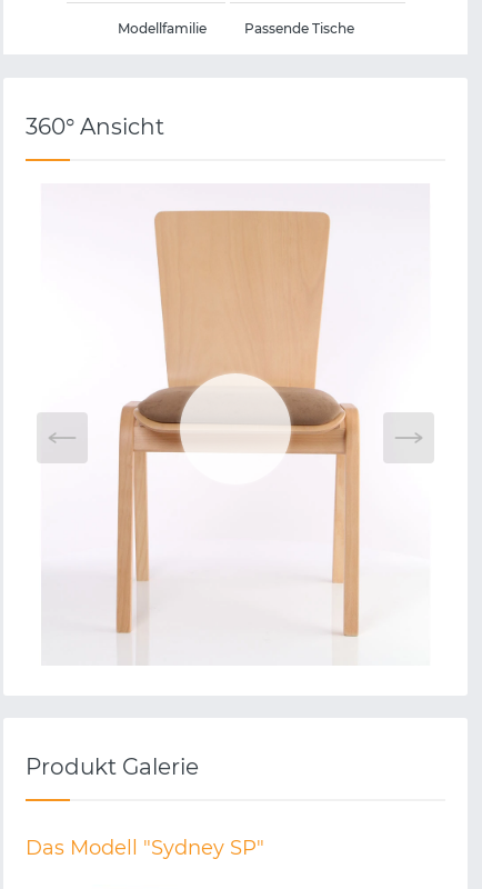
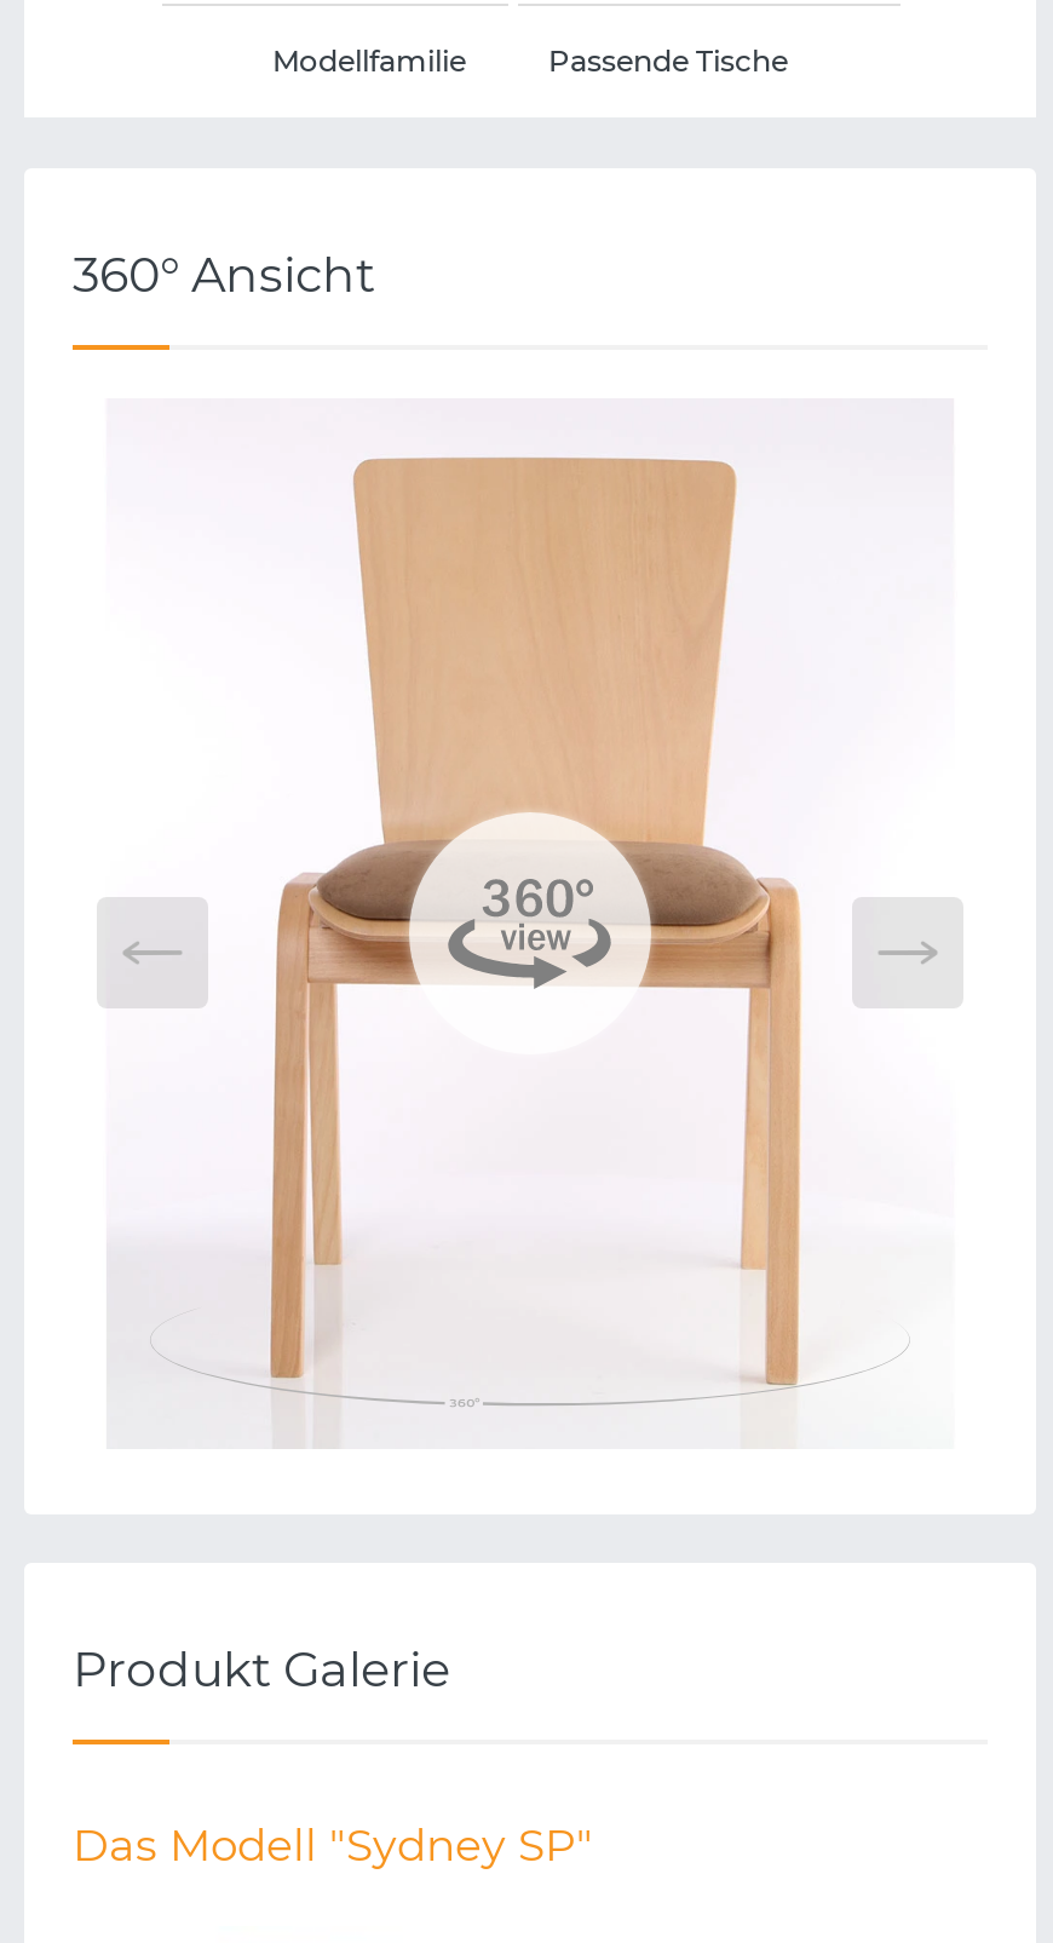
none -> [445,878,612,989] [image]

